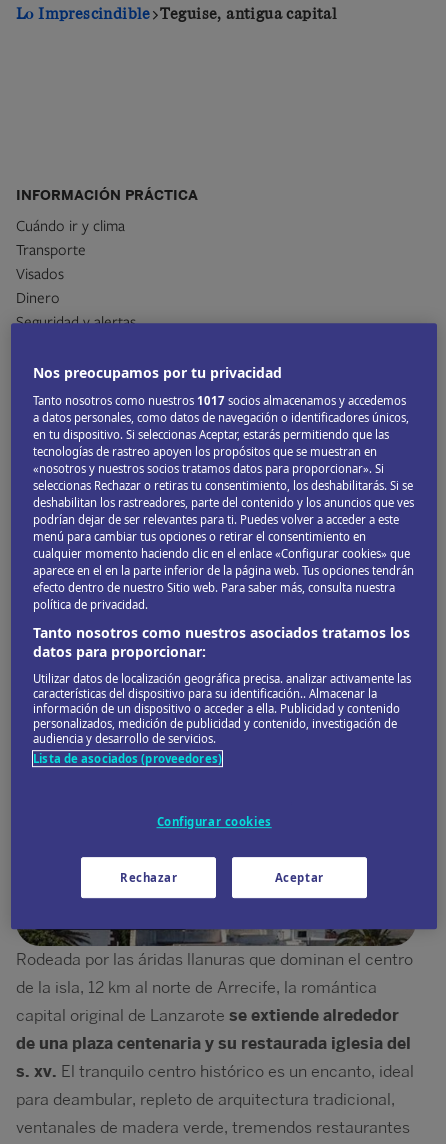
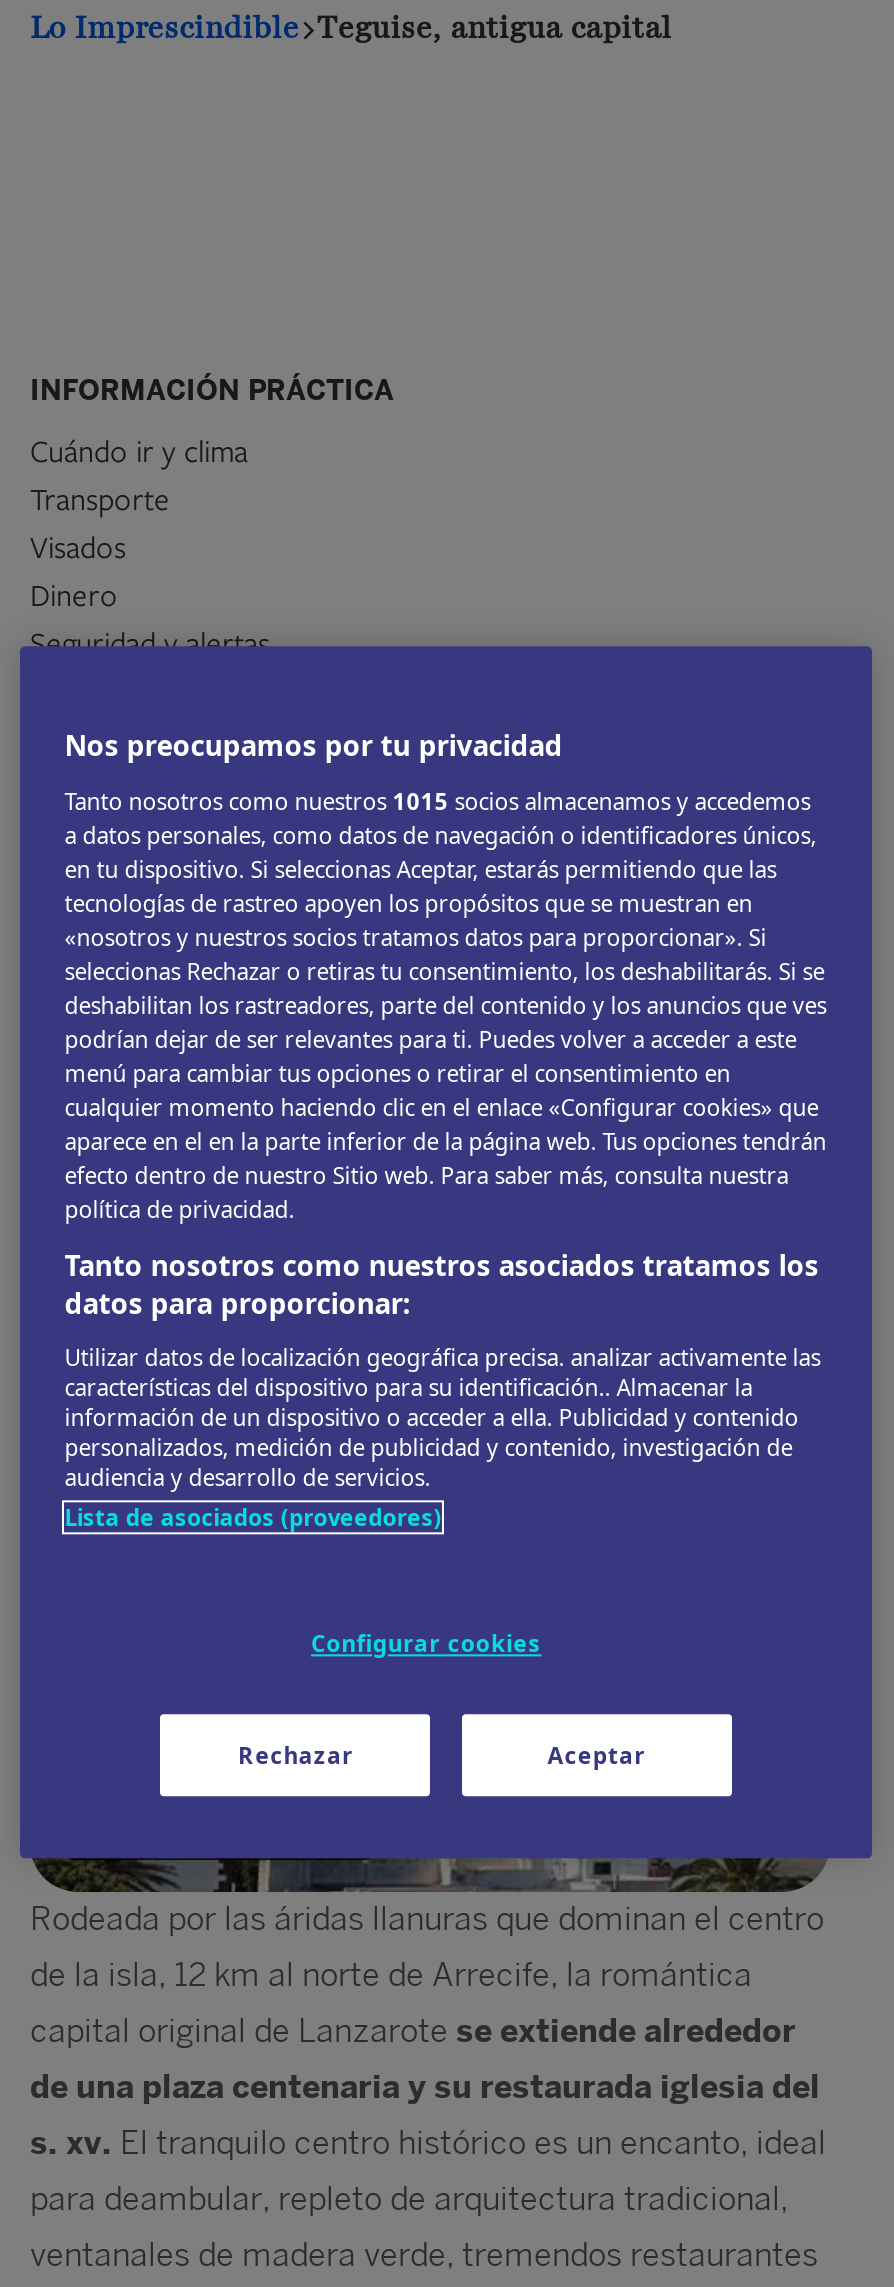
[33,393,406,408] Tanto nosotros como nuestros 1017 socios almacenamos y accedemos -> [64,785,810,815] Tanto nosotros como nuestros 1015 socios almacenamos y accedemos

